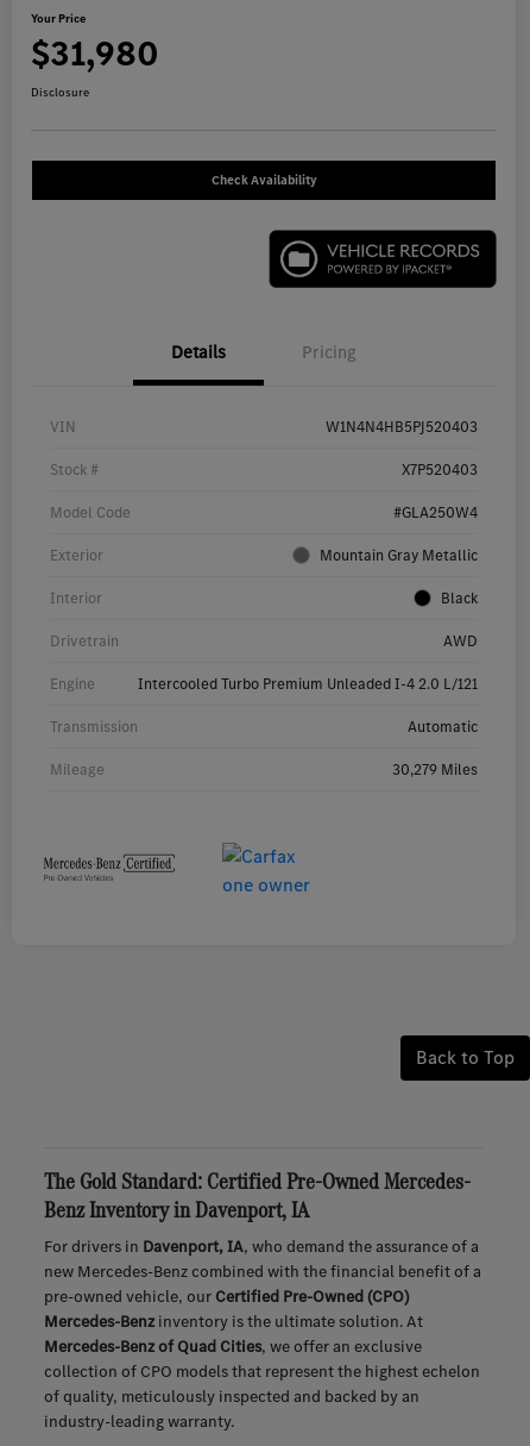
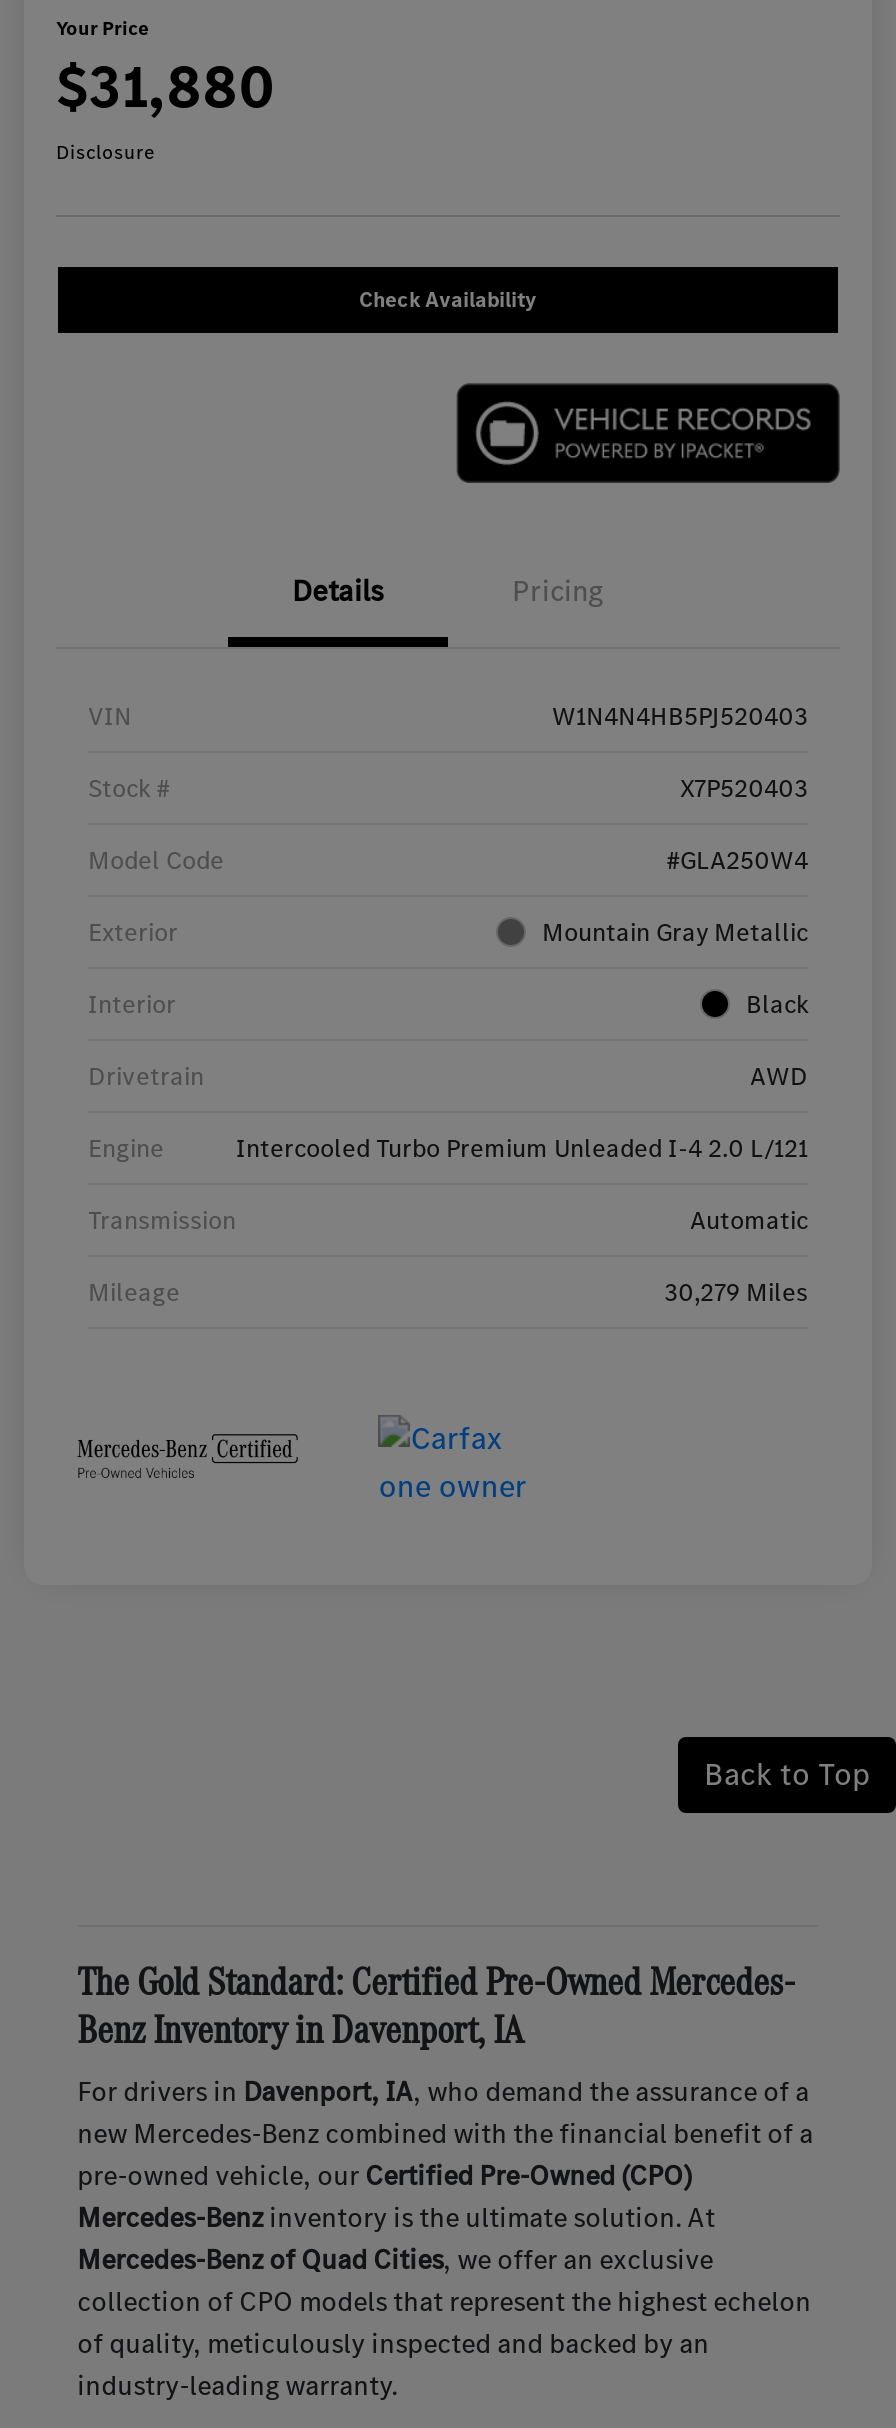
[31,29,159,77] $31,980 -> [56,48,276,128] $31,880

